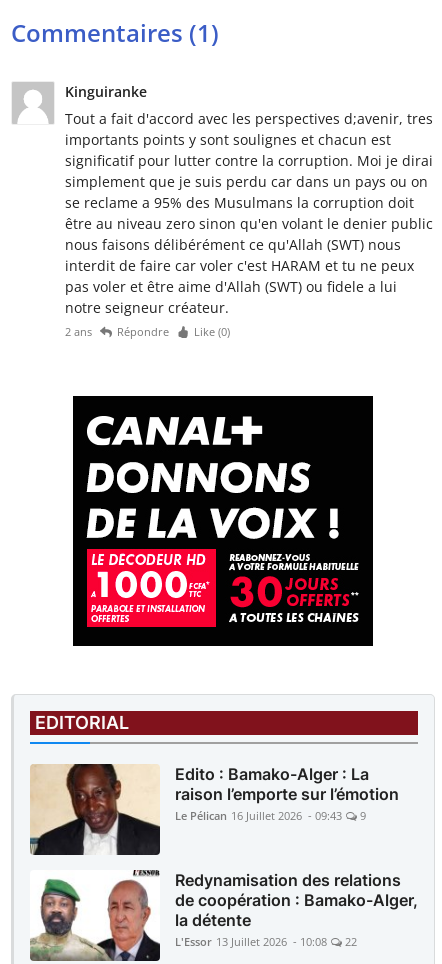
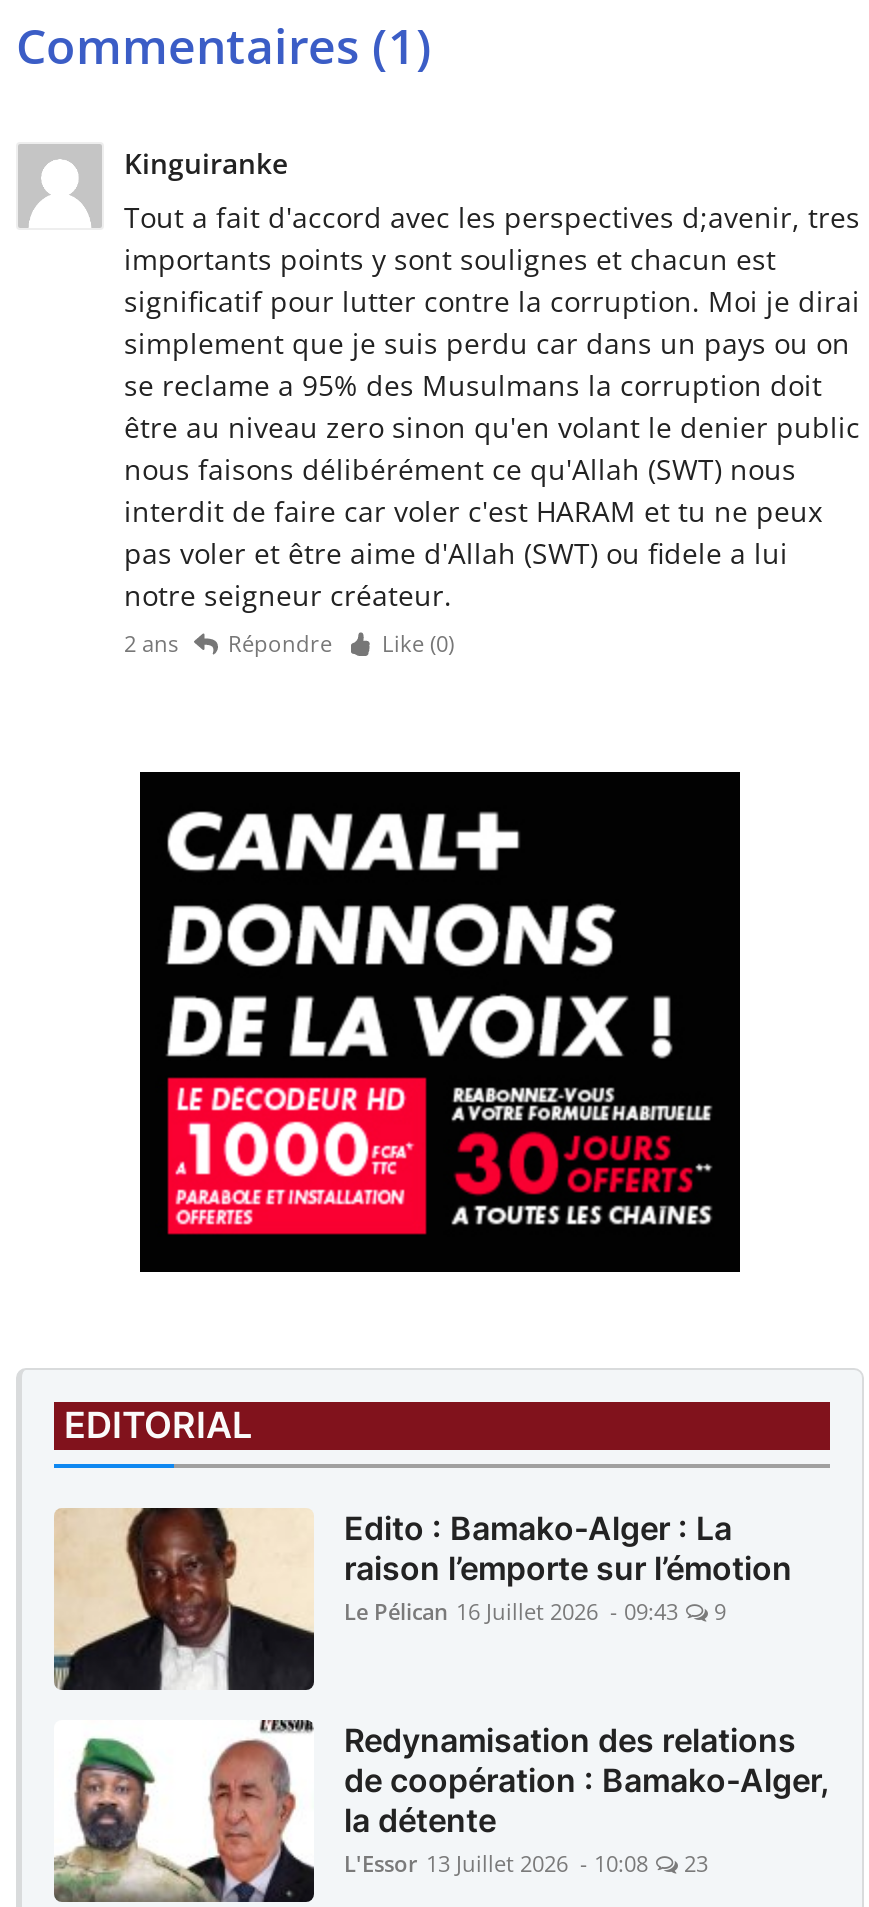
[175,934,357,949] L'Essor 13 Juillet 2026 - 10:08 22 -> [344,1849,708,1879] L'Essor 13 Juillet 2026 - 10:08 23

